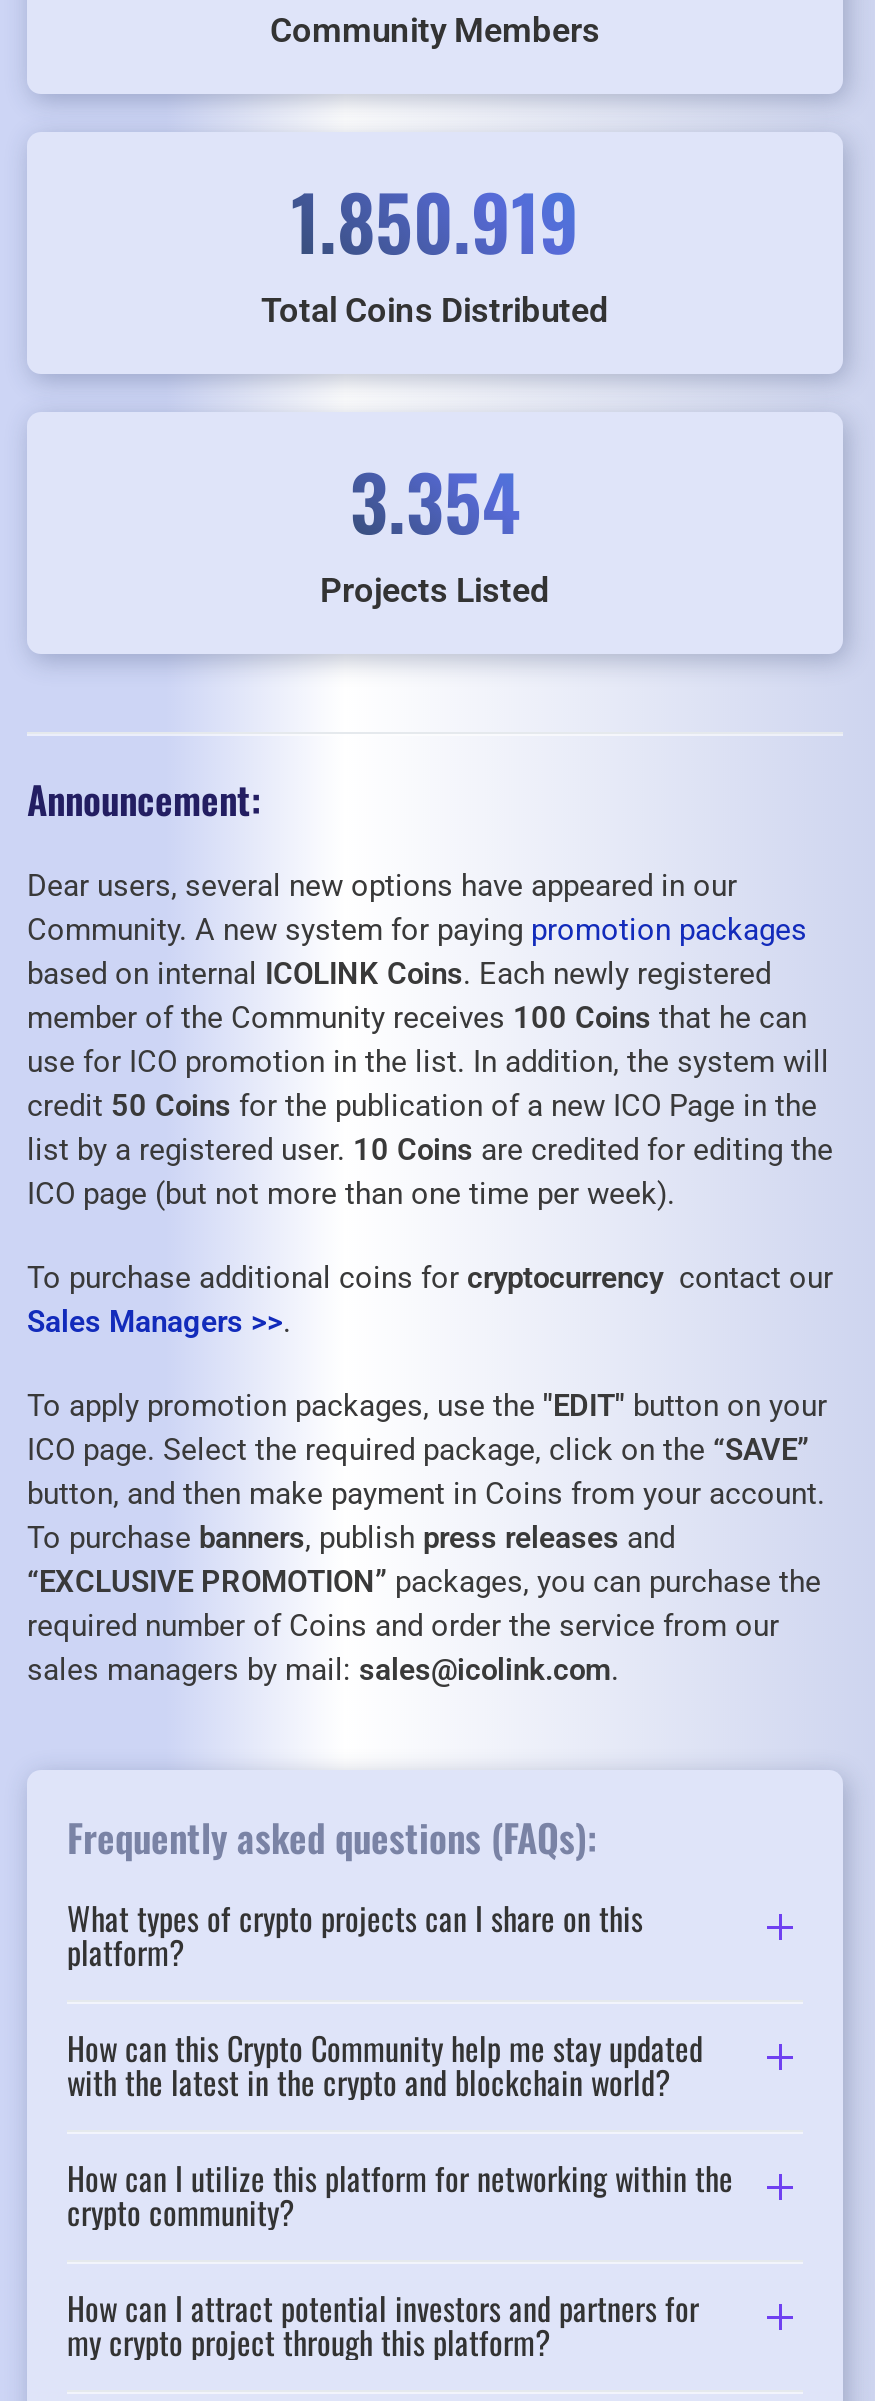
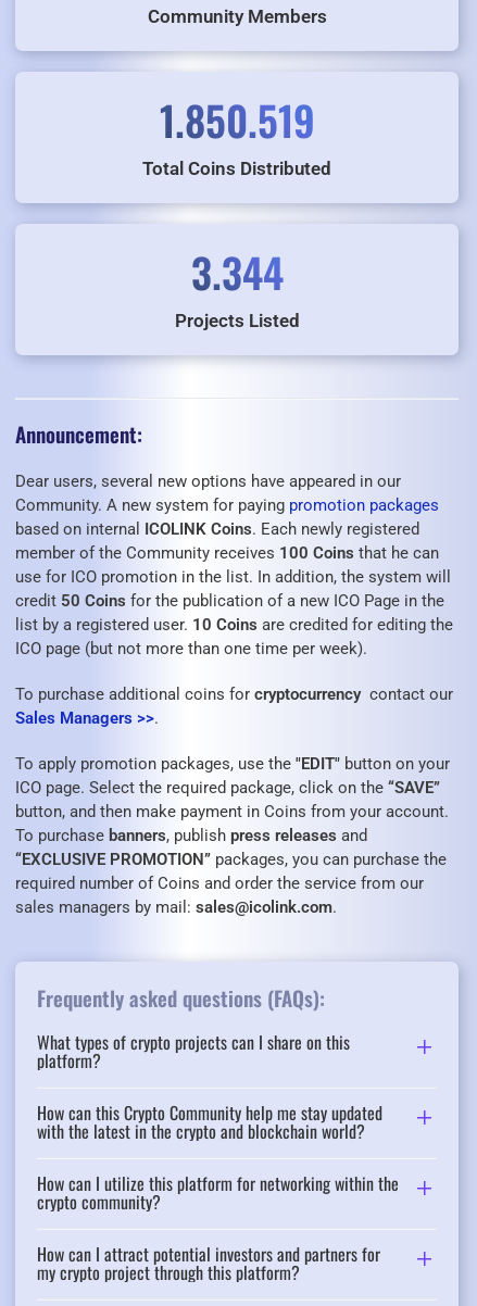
[291,164,579,276] 1.850.919 -> [159,89,315,150] 1.850.519
[350,444,520,556] 3.354 -> [191,241,283,302] 3.344

